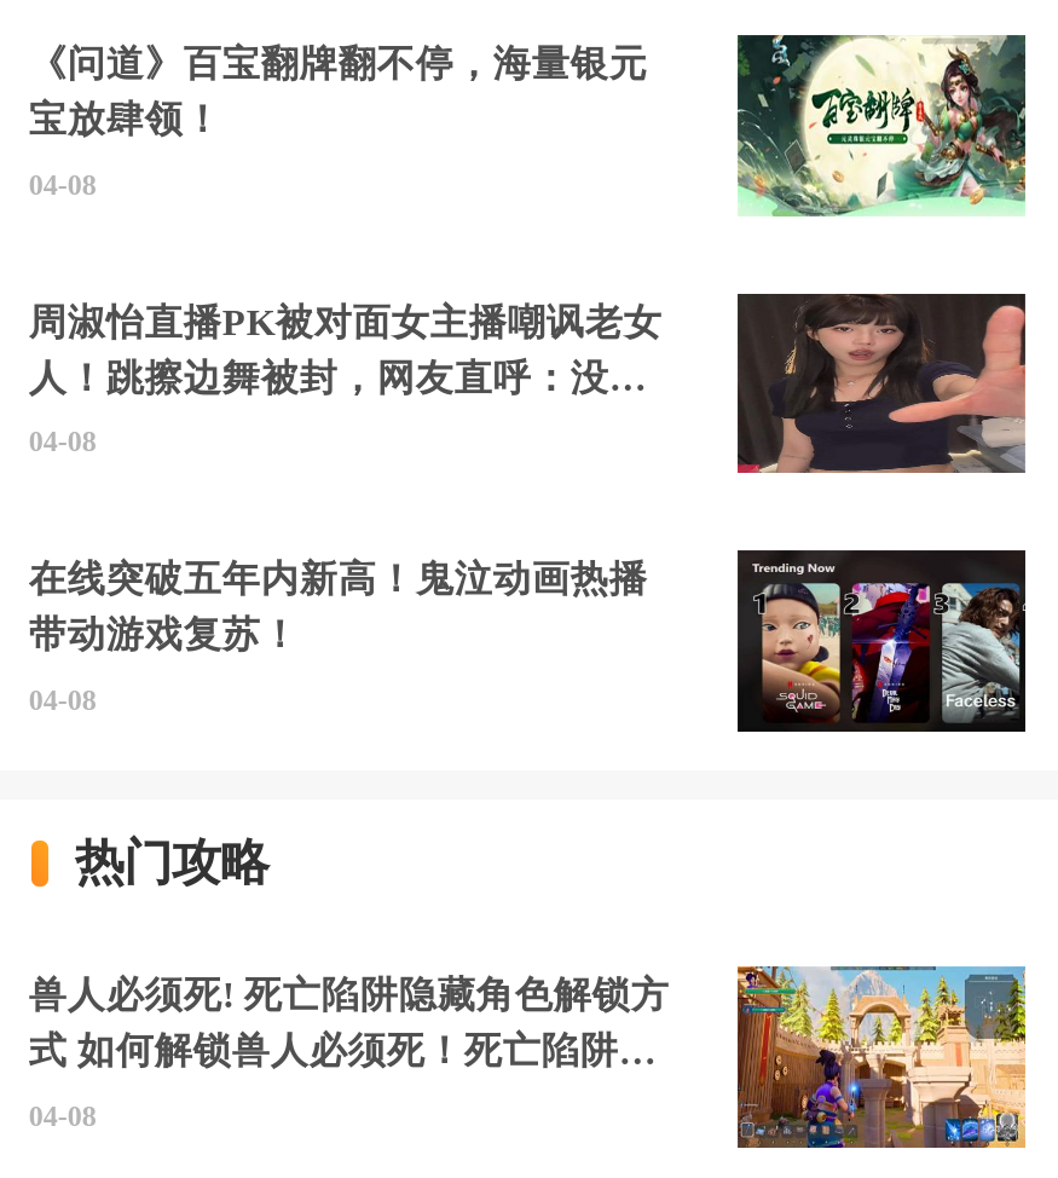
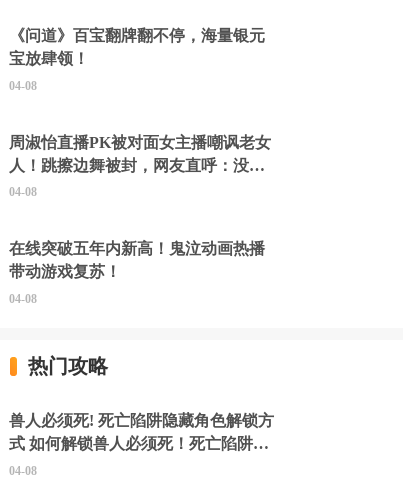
[735,33,1028,219] [image] -> none
[735,291,1028,475] [image] -> none
[735,548,1028,734] [image] -> none
[735,964,1028,1150] [image] -> none

